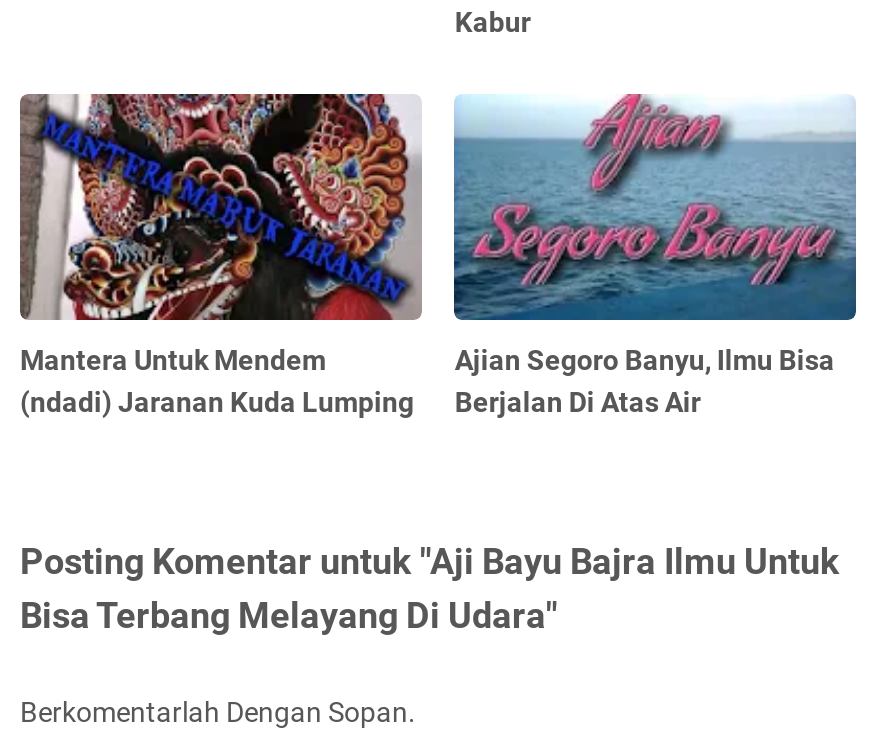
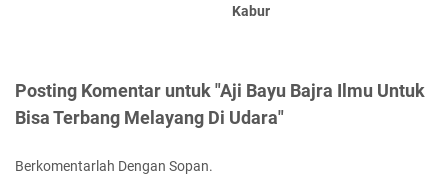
[18,92,424,418] [image] | Mantera Untuk Mendem | (ndadi) Jaranan Kuda Lumping -> none
[452,92,858,418] [image] | Ajian Segoro Banyu, Ilmu Bisa | Berjalan Di Atas Air -> none

